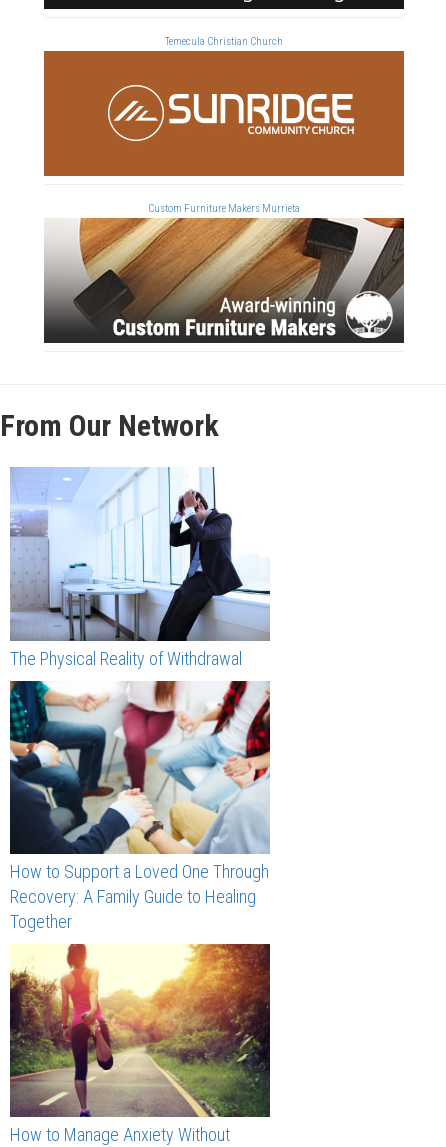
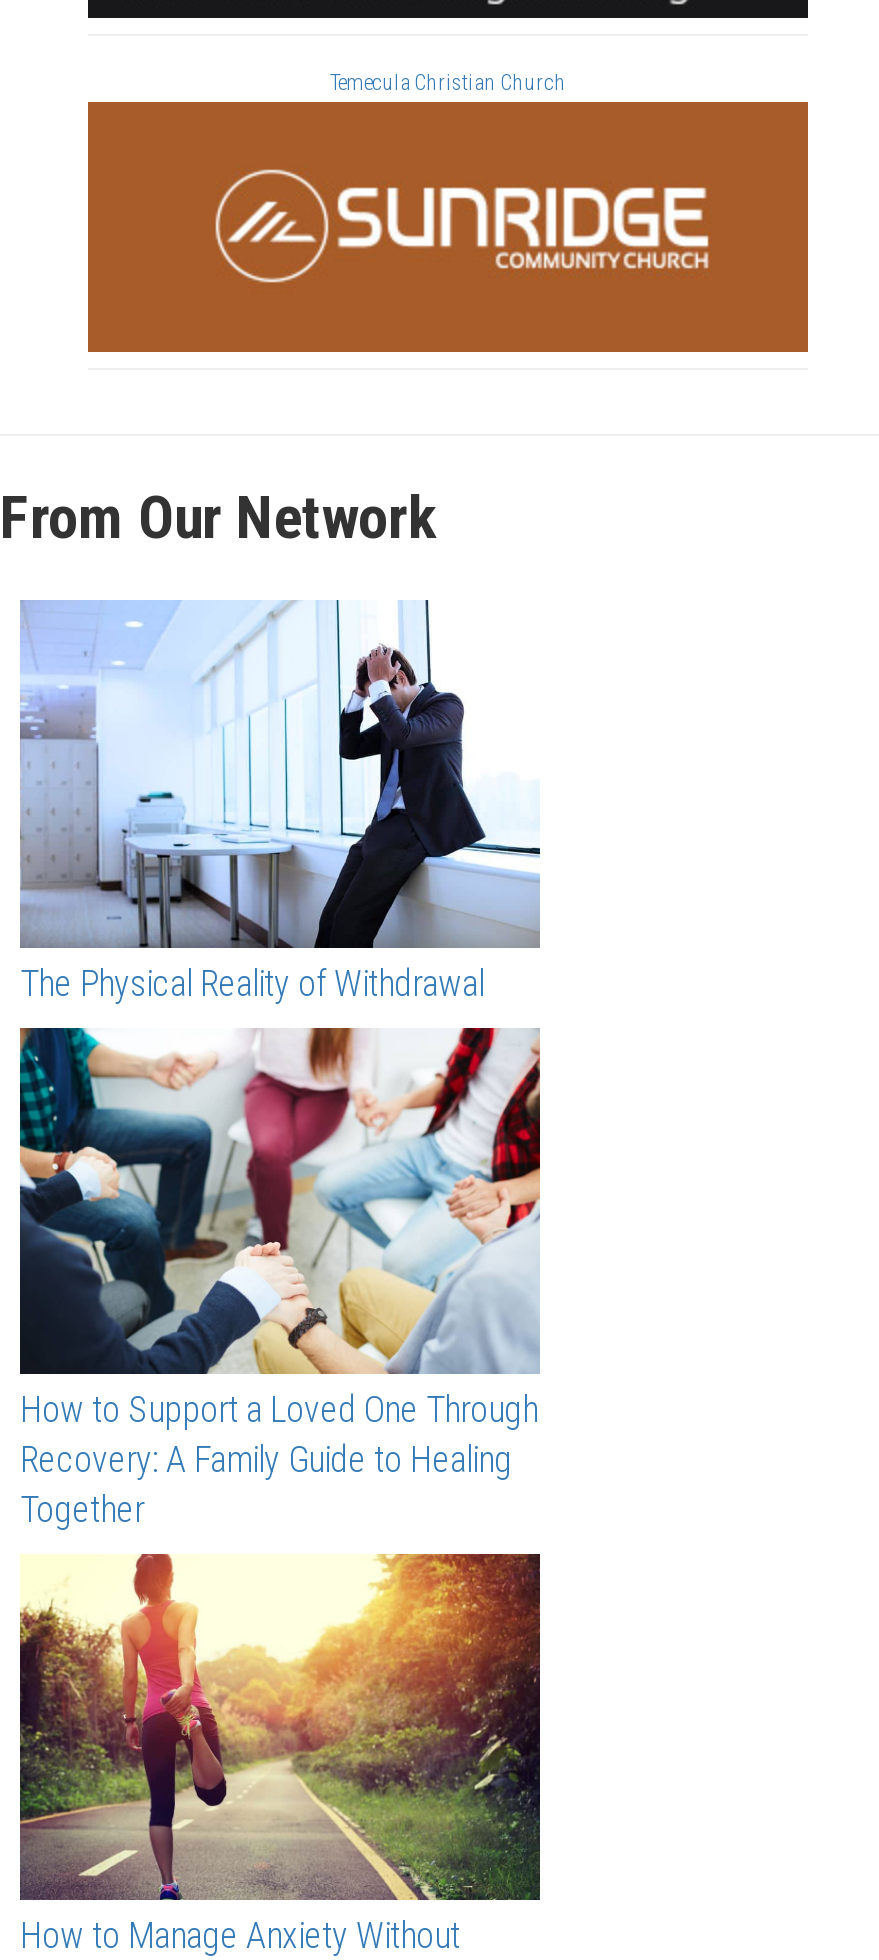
[148,202,300,215] Custom Furniture Makers Murrieta -> none
[43,217,405,344] [image] -> none

